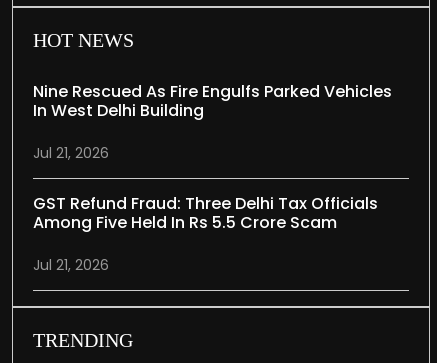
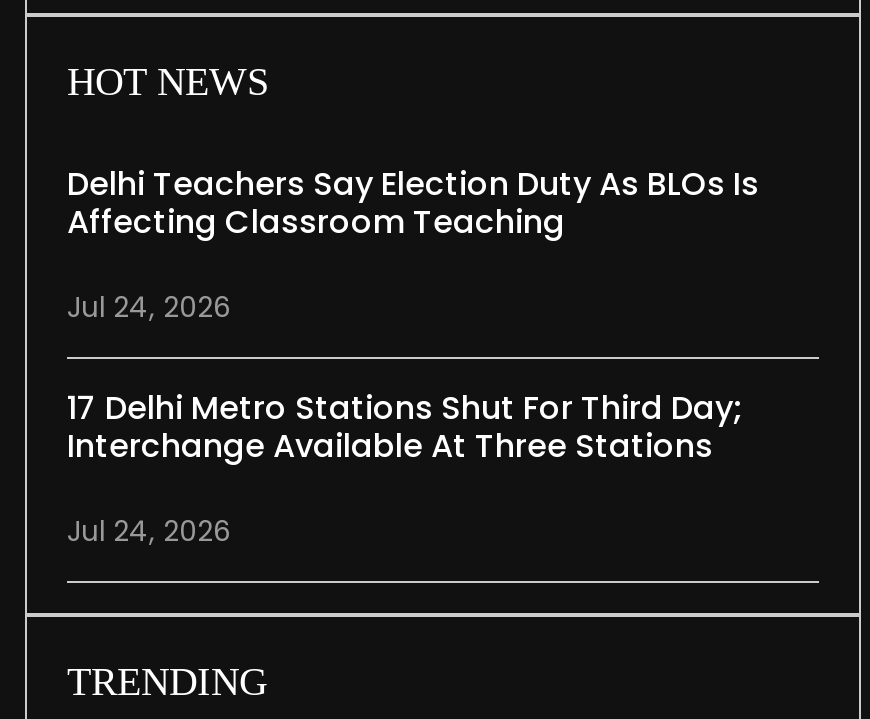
[33,80,392,122] Nine Rescued As Fire Engulfs Parked Vehicles | In West Delhi Building -> [67,162,759,246] Delhi Teachers Say Election Duty As BLOs Is | Affecting Classroom Teaching
[33,143,109,163] Jul 21, 2026 -> [67,288,231,328] Jul 24, 2026
[33,192,378,234] GST Refund Fraud: Three Delhi Tax Officials | Among Five Held In Rs 5.5 Crore Scam -> [67,386,741,470] 17 Delhi Metro Stations Shut For Third Day; | Interchange Available At Three Stations
[33,255,109,275] Jul 21, 2026 -> [67,512,231,552] Jul 24, 2026

